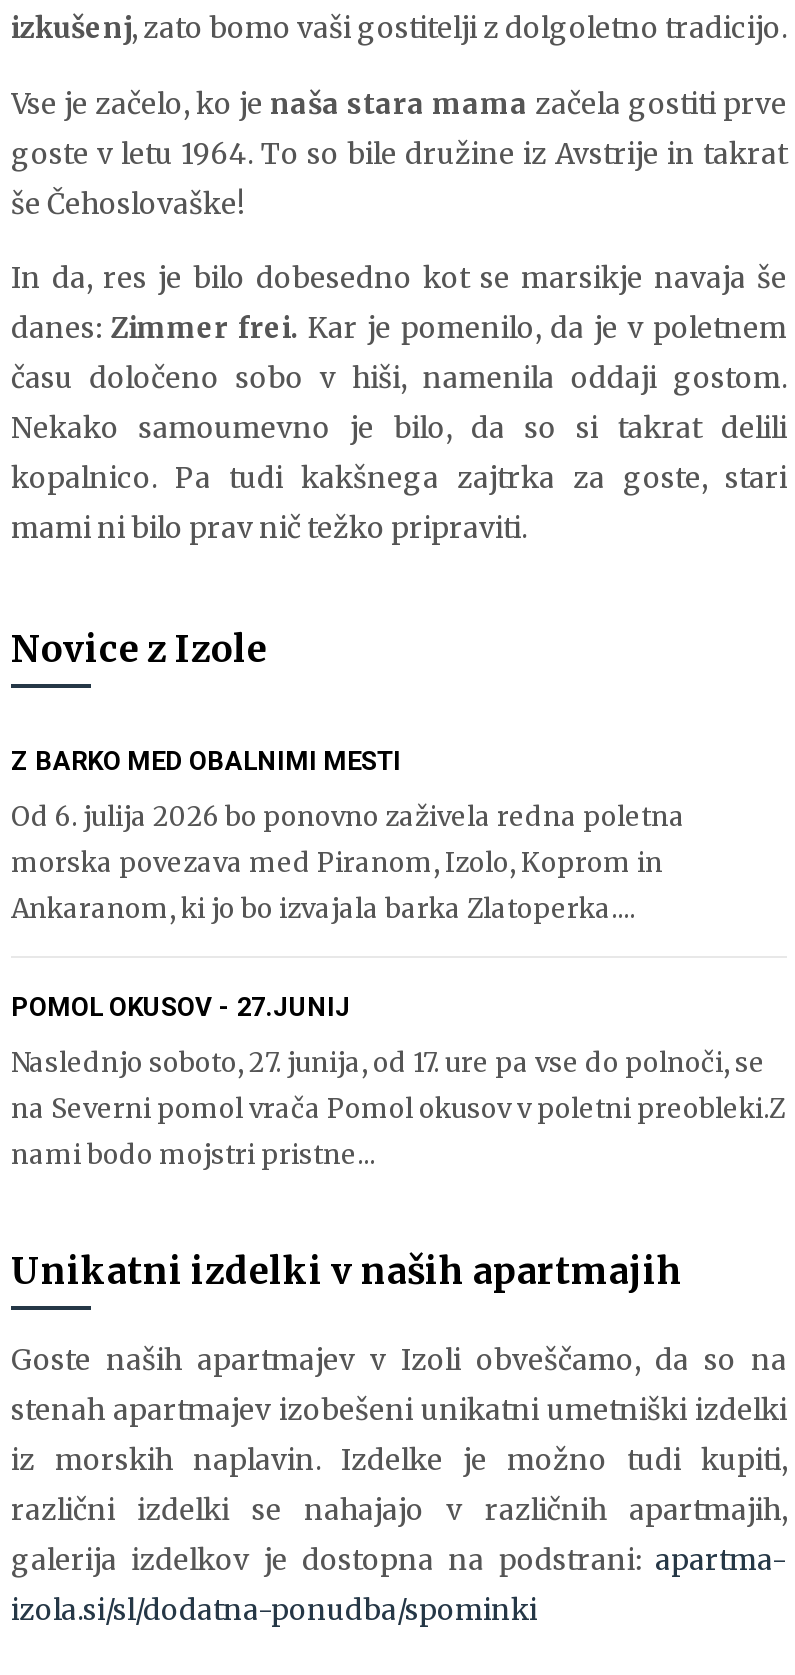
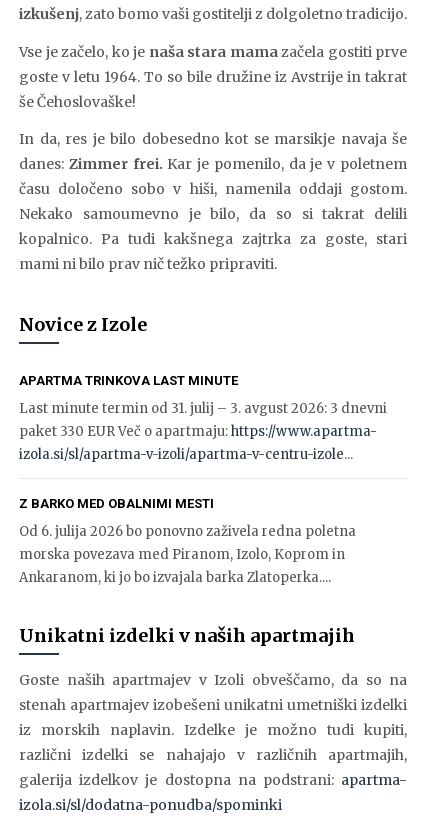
none -> [19,372,387,462] APARTMA TRINKOVA LAST MINUTE | Last minute termin od 31. julij – 3. avgust 2026: 3 dnevni | paket 330 EUR Več o apartmaju: https://www.apartma- | izola.si/sl/apartma-v-izoli/apartma-v-centru-izole...
moved [11,745,685,925] -> [19,495,356,585]: Z BARKO MED OBALNIMI MESTI | Od 6. julija 2026 bo ponovno zaživela redna poletna | morska povezava med Piranom, Izolo, Koprom in | Ankaranom, ki jo bo izvajala barka Zlatoperka....
[11,991,785,1171] POMOL OKUSOV - 27.JUNIJ | Naslednjo soboto, 27. junija, od 17. ure pa vse do polnoči, se | na Severni pomol vrača Pomol okusov v poletni preobleki.Z | nami bodo mojstri pristne... -> none

